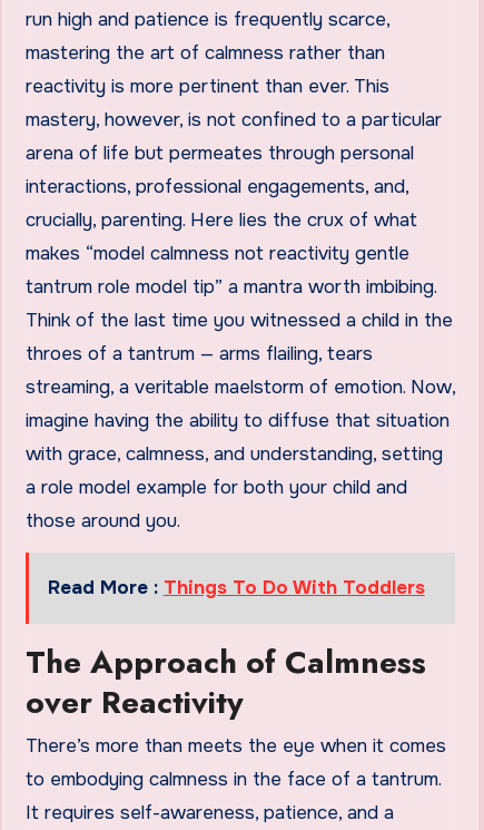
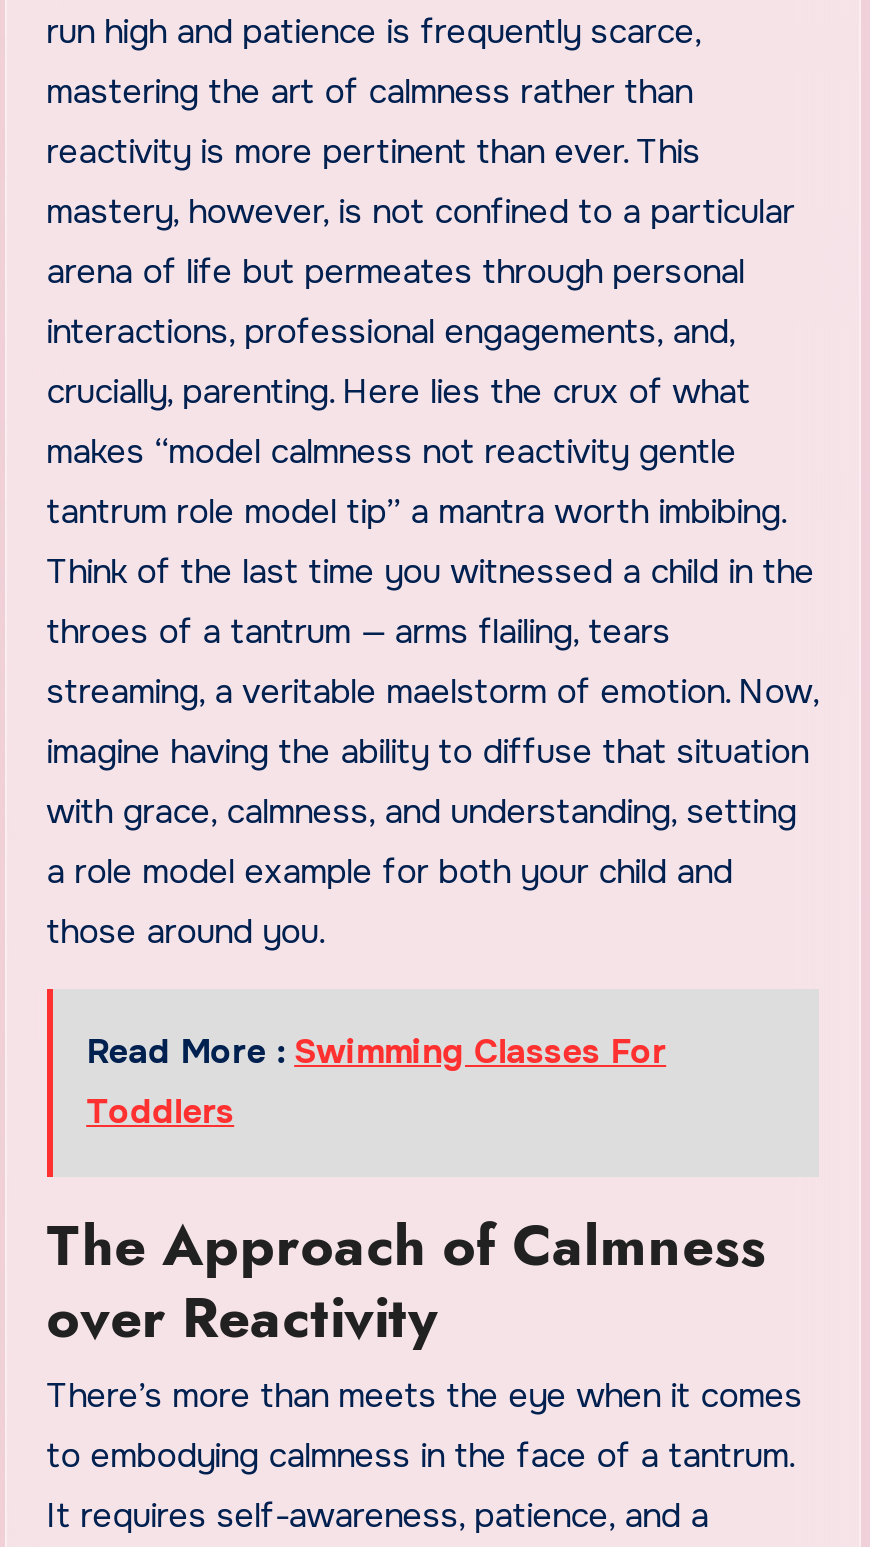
[47,575,425,599] Read More : Things To Do With Toddlers -> [86,1030,666,1132] Read More : Swimming Classes For | Toddlers

